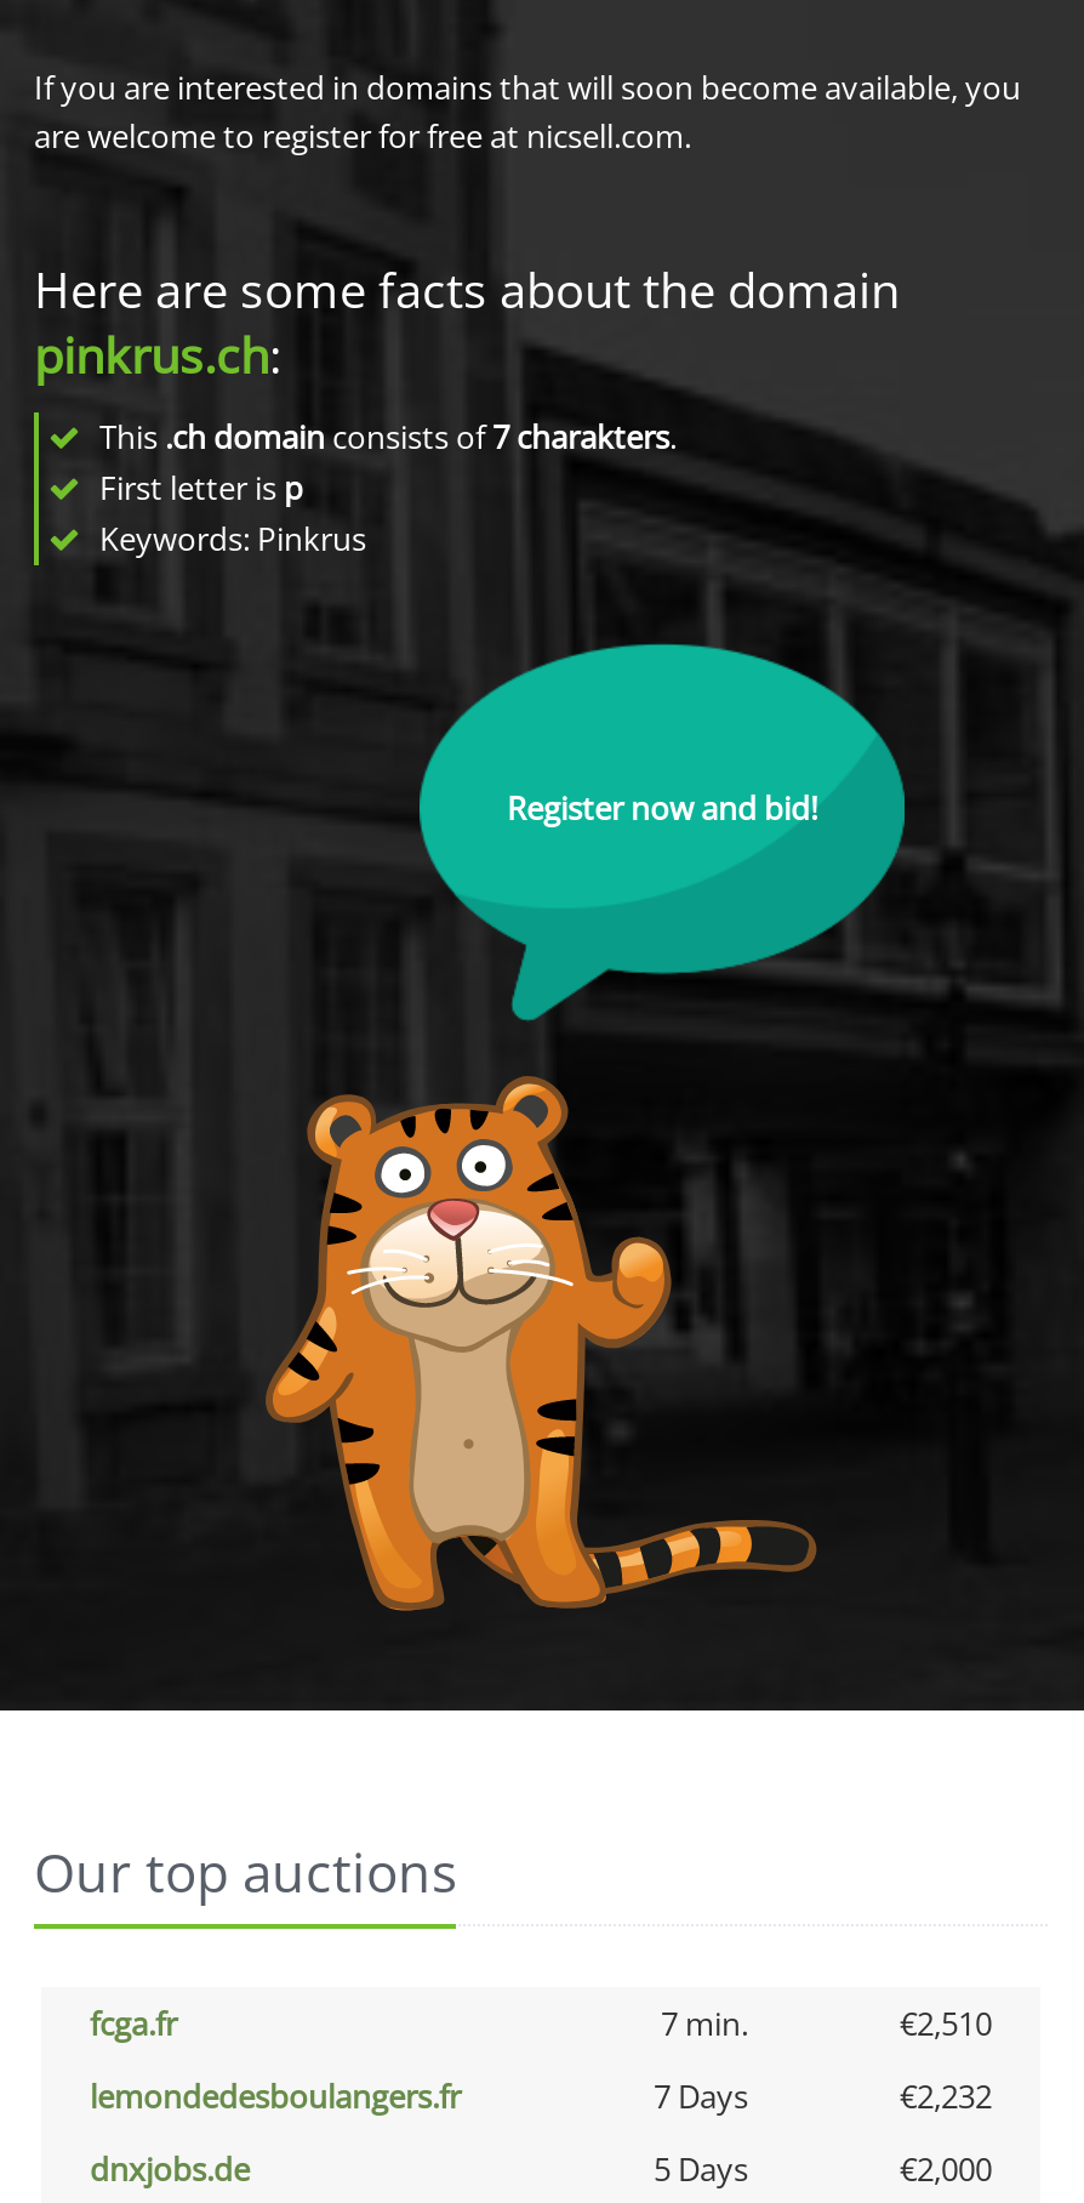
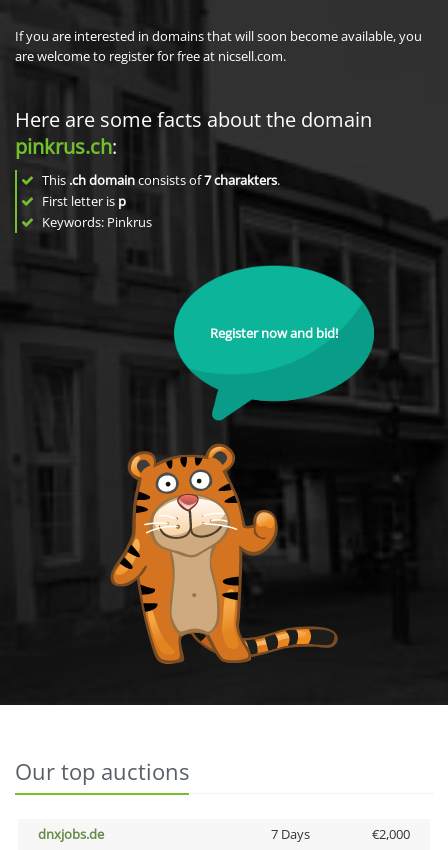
[90,2002,992,2118] fcga.fr | 7 min. | €2,510 | lemondedesboulangers.fr | 7 Days | €2,232 -> none
[654,2147,748,2191] 5 Days -> [270,825,309,843] 7 Days

